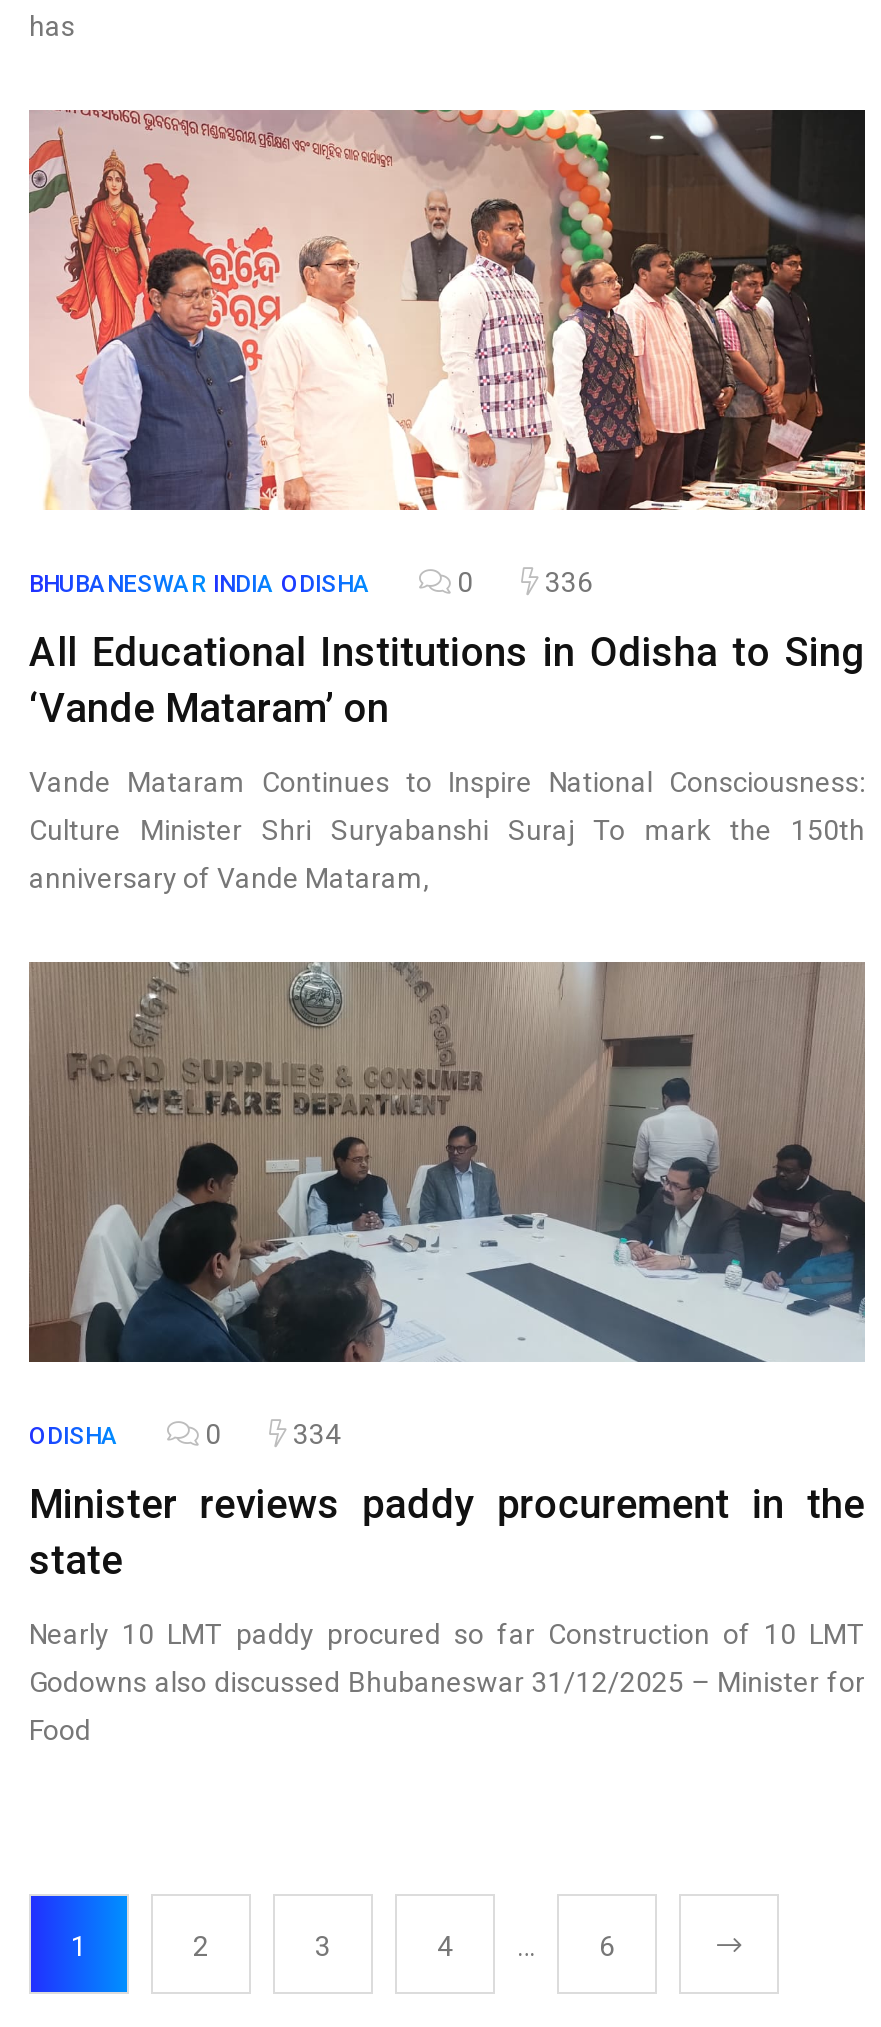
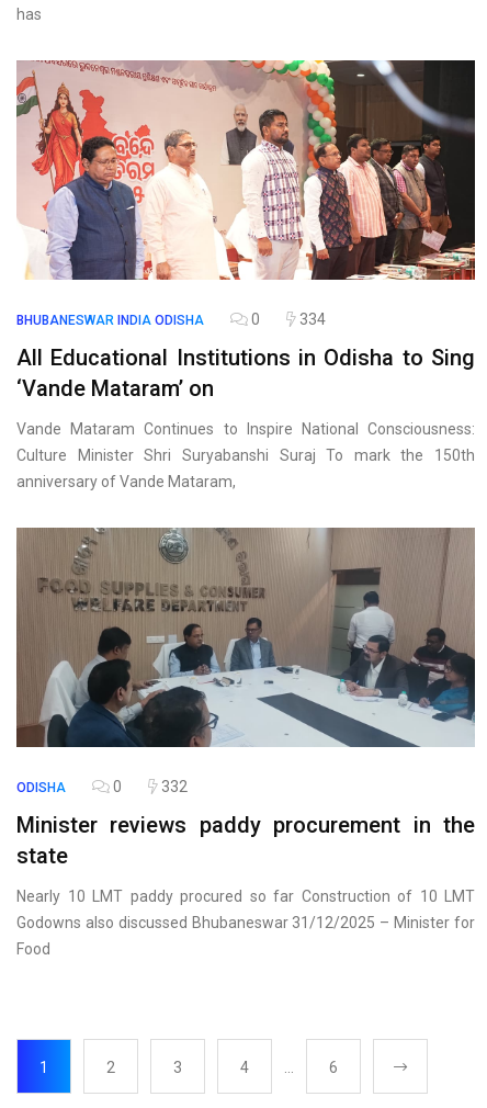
[539,565,593,597] 336 -> [296,310,326,328] 334
[287,1417,341,1449] 334 -> [158,777,188,795] 332

